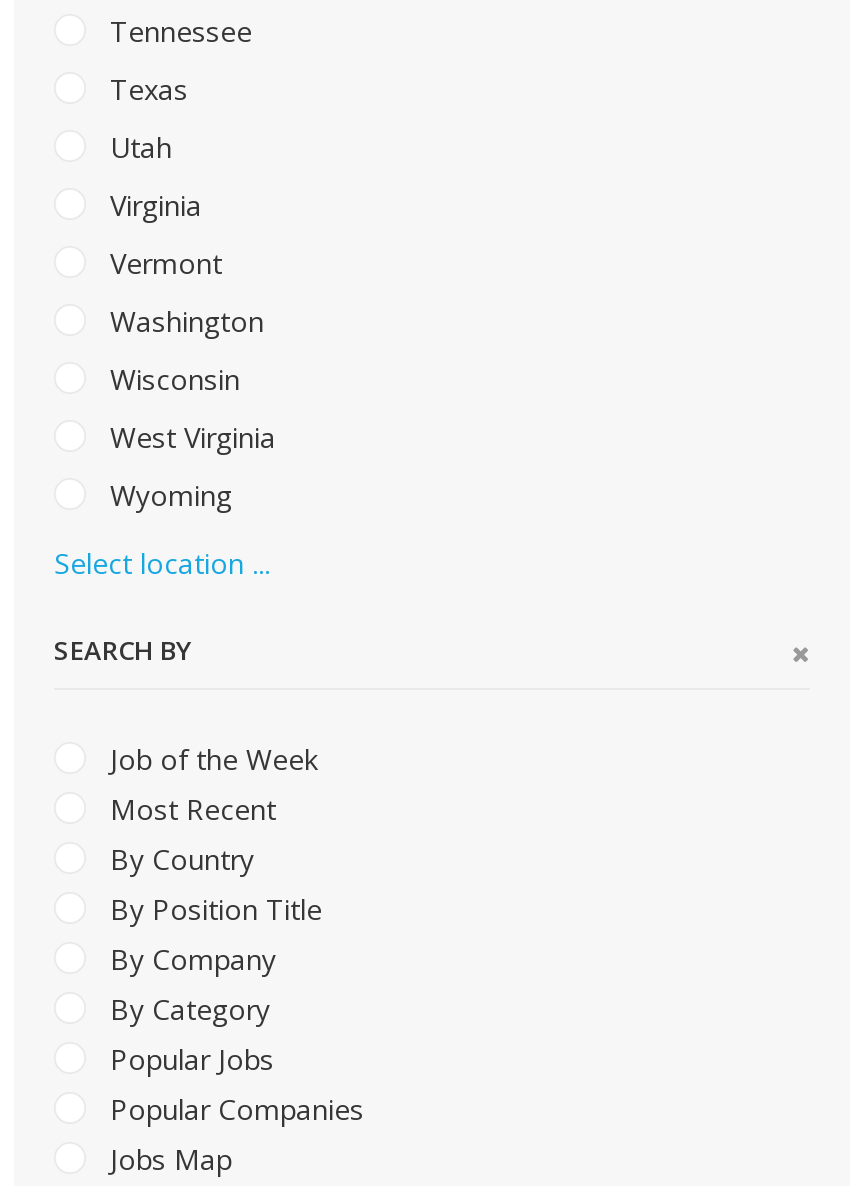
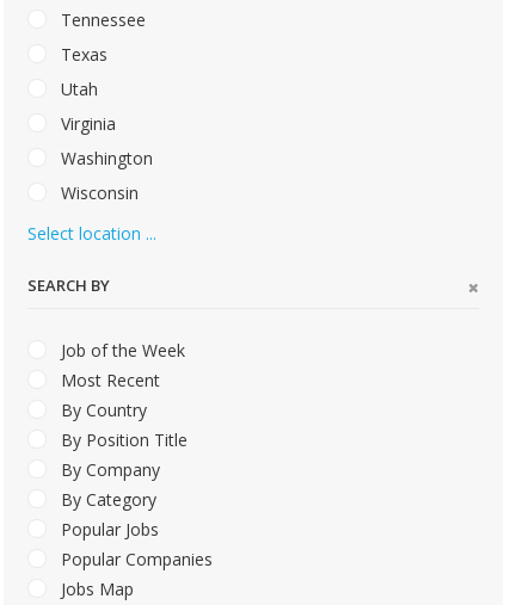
[102,244,222,282] Vermont -> none
[102,418,276,514] West Virginia | Wyoming -> none

